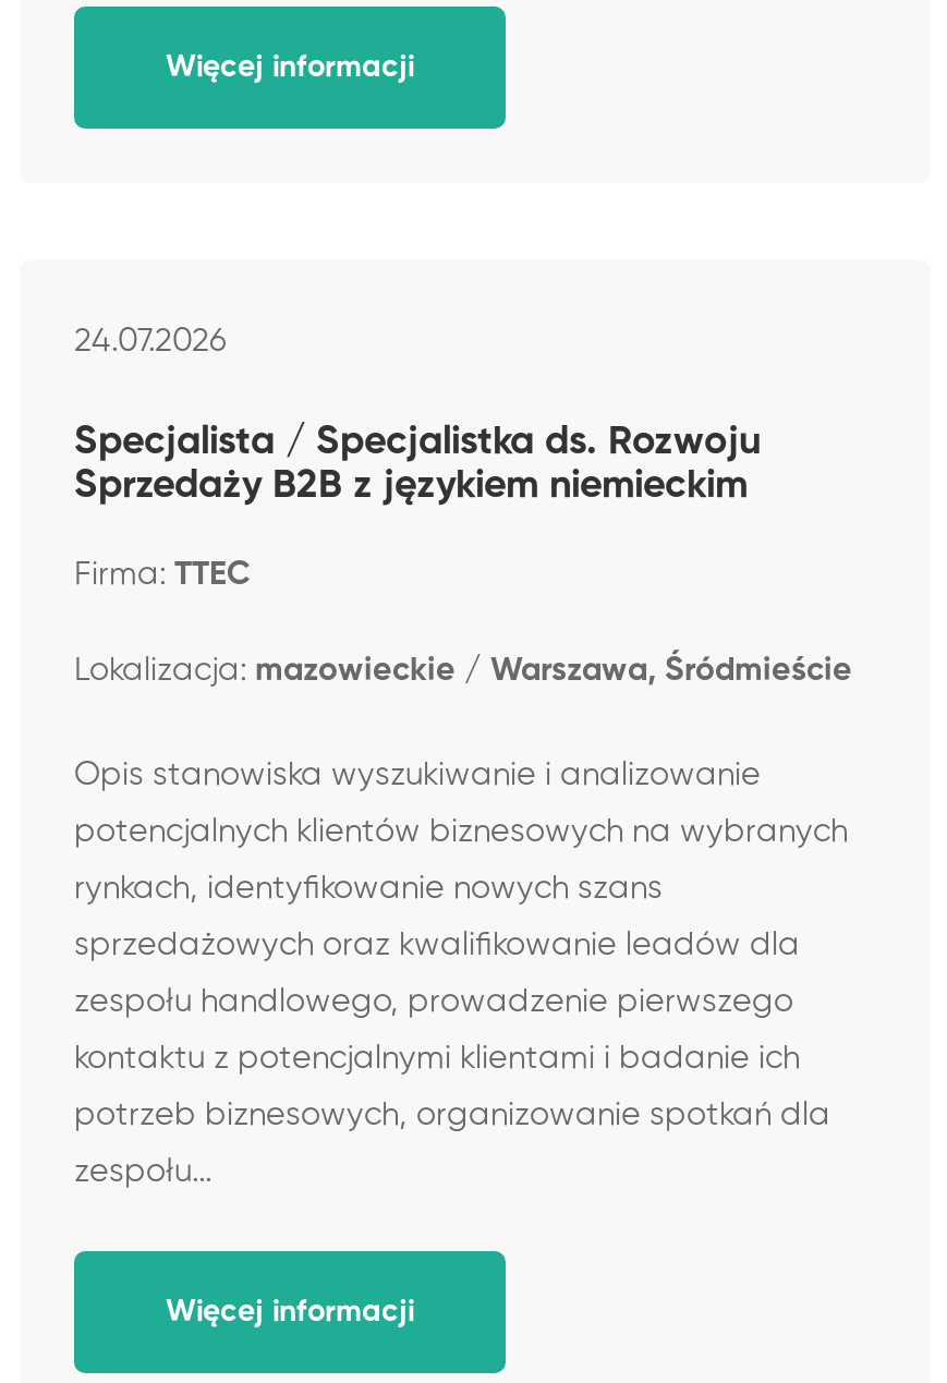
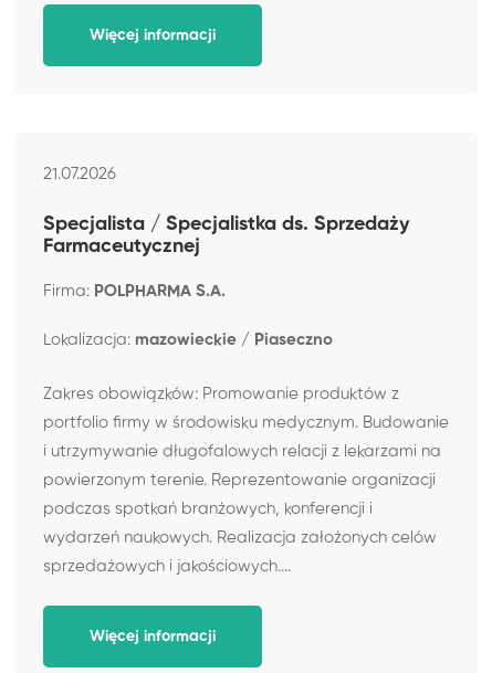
[74,325,852,1188] 24.07.2026 | Specjalista / Specjalistka ds. Rozwoju | Sprzedaży B2B z językiem niemieckim | Firma: TTEC | Lokalizacja: mazowieckie / Warszawa, Śródmieście | Opis stanowiska wyszukiwanie i analizowanie | potencjalnych klientów biznesowych na wybranych | rynkach, identyfikowanie nowych szans | sprzedażowych oraz kwalifikowanie leadów dla | zespołu handlowego, prowadzenie pierwszego | kontaktu z potencjalnymi klientami i badanie ich | potrzeb biznesowych, organizowanie spotkań dla | zespołu... -> [43,165,449,574] 21.07.2026 | Specjalista / Specjalistka ds. Sprzedaży | Farmaceutycznej | Firma: POLPHARMA S.A. | Lokalizacja: mazowieckie / Piaseczno | Zakres obowiązków: Promowanie produktów z | portfolio firmy w środowisku medycznym. Budowanie | i utrzymywanie długofalowych relacji z lekarzami na | powierzonym terenie. Reprezentowanie organizacji | podczas spotkań branżowych, konferencji i | wydarzeń naukowych. Realizacja założonych celów | sprzedażowych i jakościowych....

